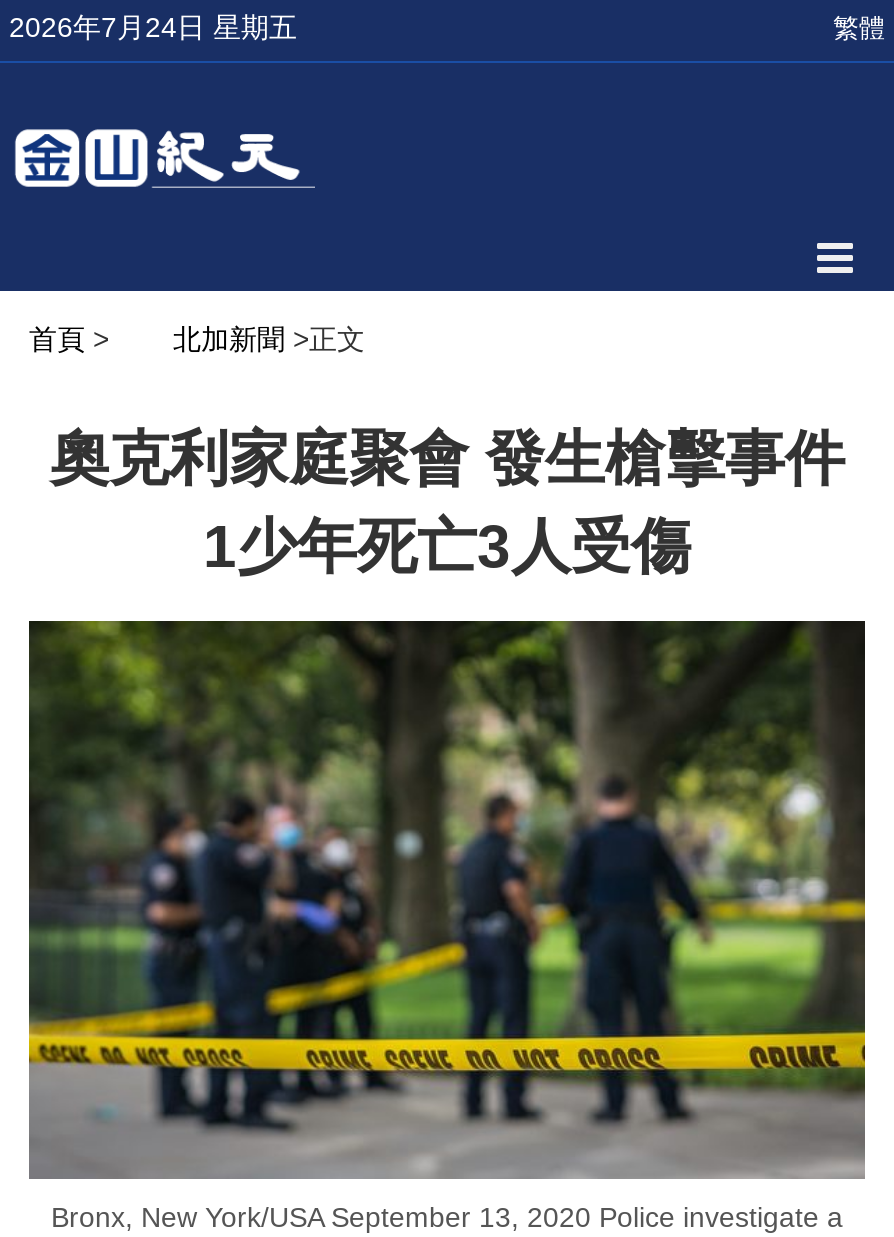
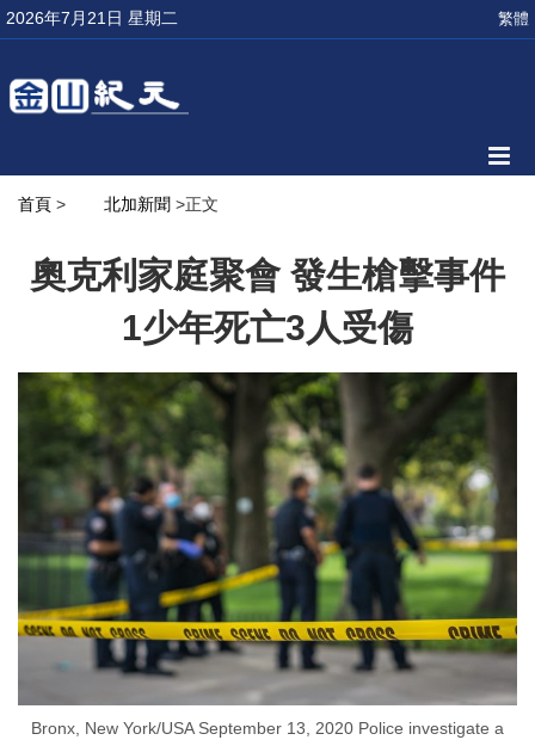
[9,11,297,43] 2026年7月24日 星期五 -> [6,8,178,27] 2026年7月21日 星期二

